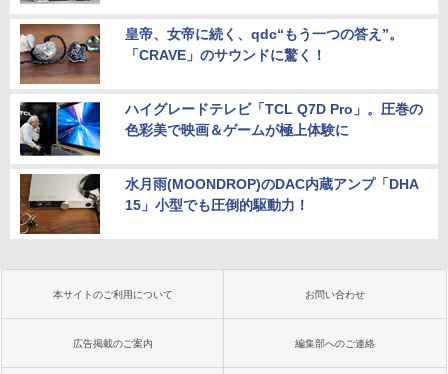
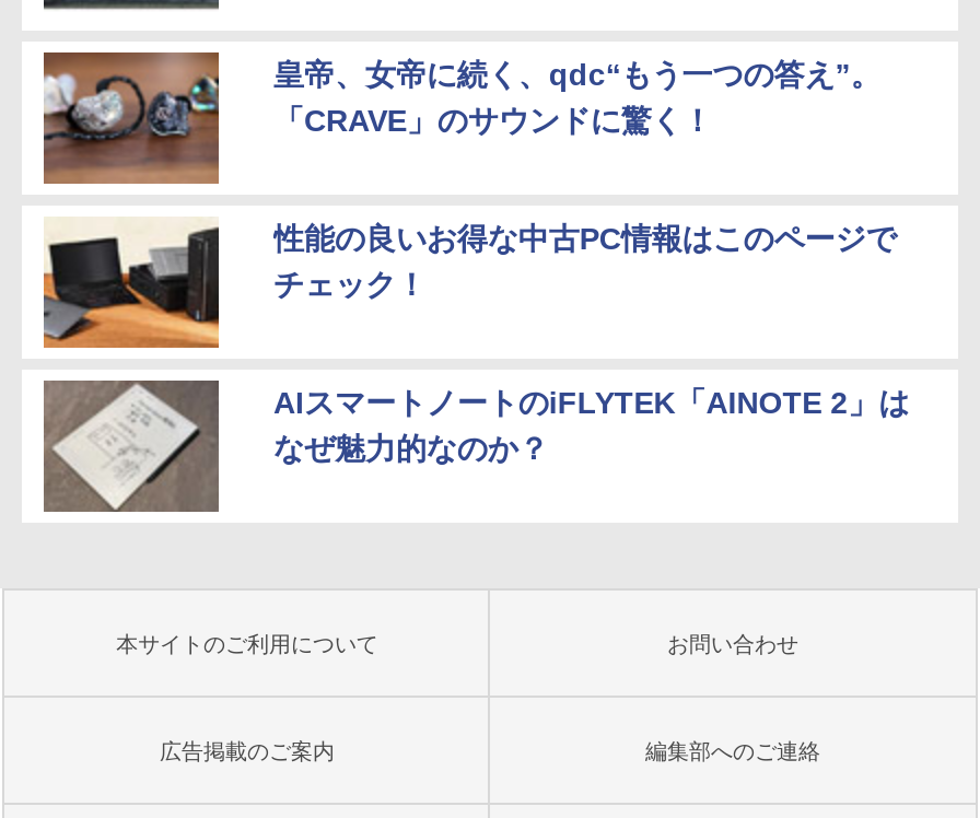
[19,101,423,159] [image] | ハイグレードテレビ「TCL Q7D Pro」。圧巻の | 色彩美で映画＆ゲームが極上体験に -> [42,219,896,350] [image] | 性能の良いお得な中古PC情報はこのページで | チェック！
[20,174,419,234] [image] | 水月雨(MOONDROP)のDAC内蔵アンプ「DHA | 15」小型でも圧倒的駆動力！ -> [42,378,909,512] [image] | AIスマートノートのiFLYTEK「AINOTE 2」は | なぜ魅力的なのか？

